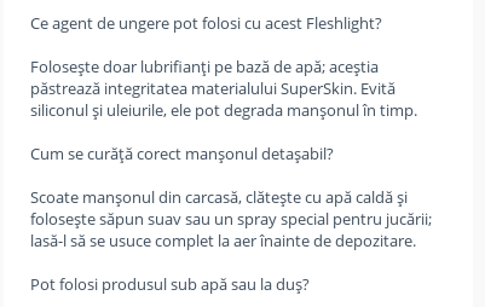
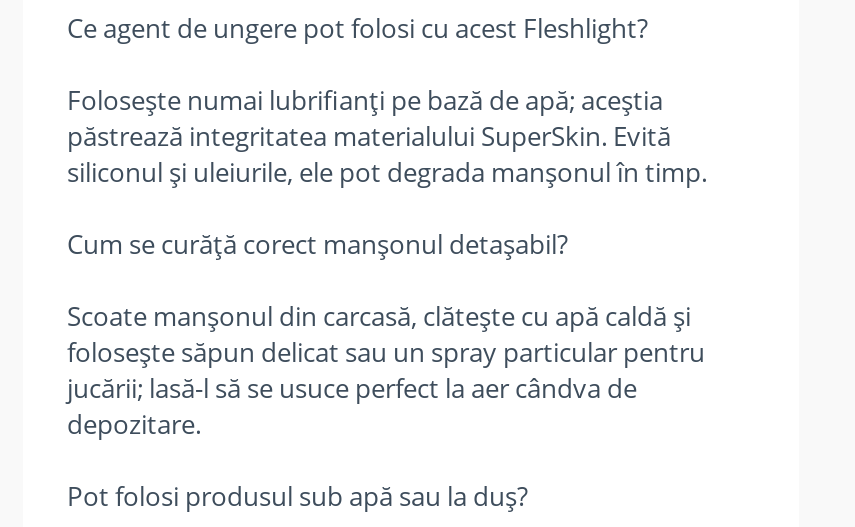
[30,56,379,77] Folosește doar lubrifianți pe bază de apă; aceștia -> [67,82,663,118] Folosește numai lubrifianți pe bază de apă; aceștia
[30,208,432,251] folosește săpun suav sau un spray special pentru jucării; | lasă-l să se usuce complet la aer înainte de depozitare. -> [67,334,705,442] folosește săpun delicat sau un spray particular pentru | jucării; lasă-l să se usuce perfect la aer cândva de | depozitare.

